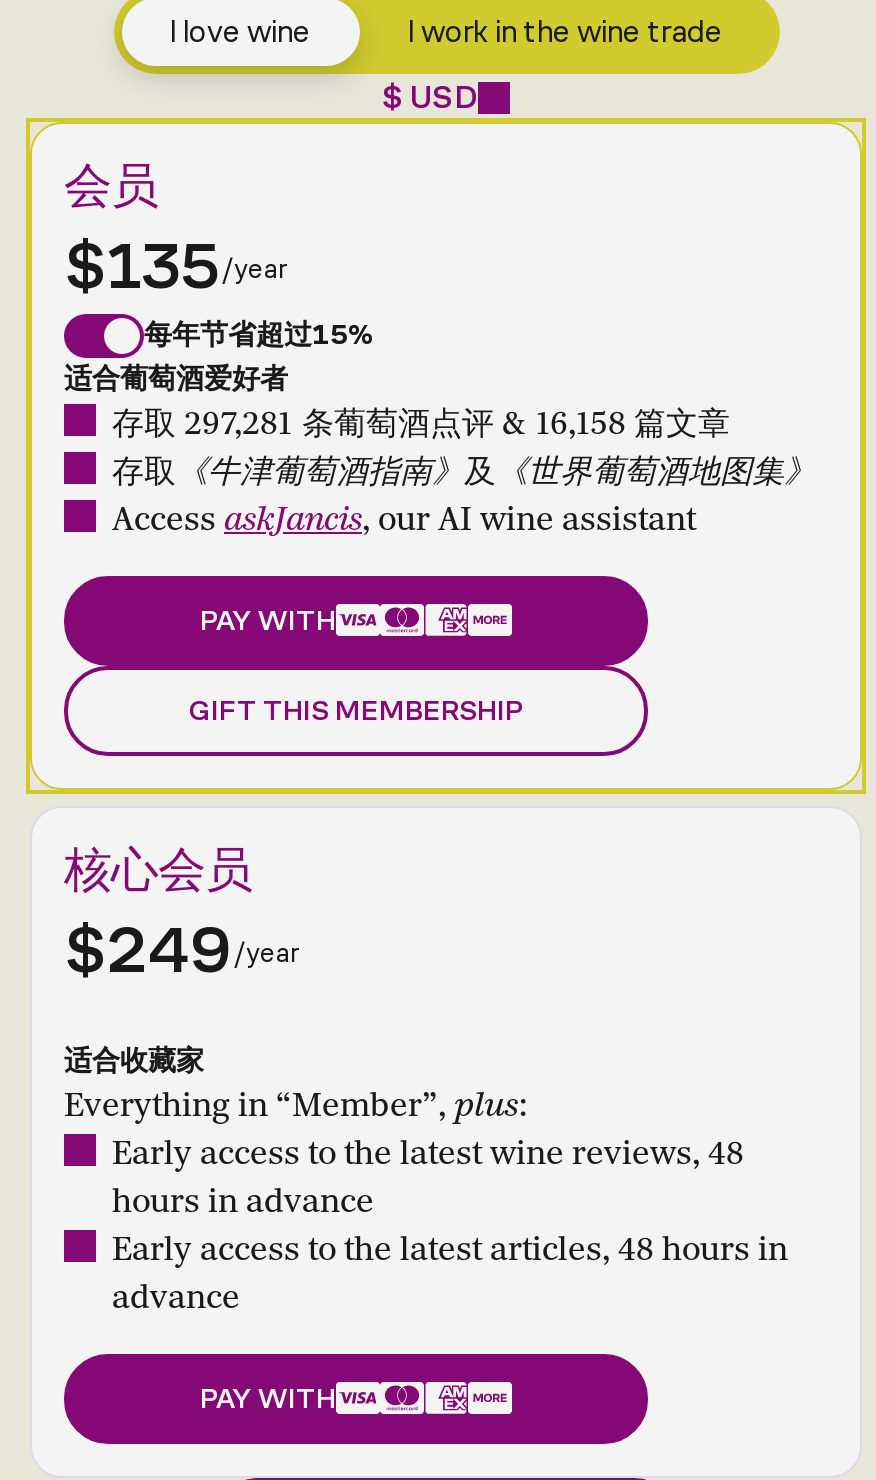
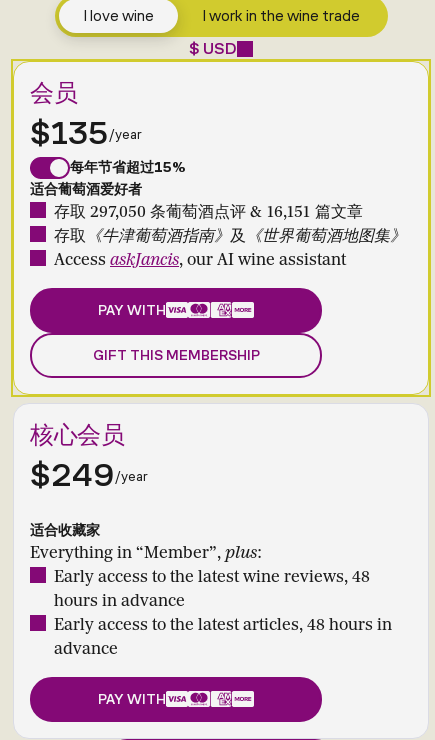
[112,401,730,443] 存取 297,281 条葡萄酒点评 & 16,158 篇文章 -> [54,201,363,222] 存取 297,050 条葡萄酒点评 & 16,151 篇文章

